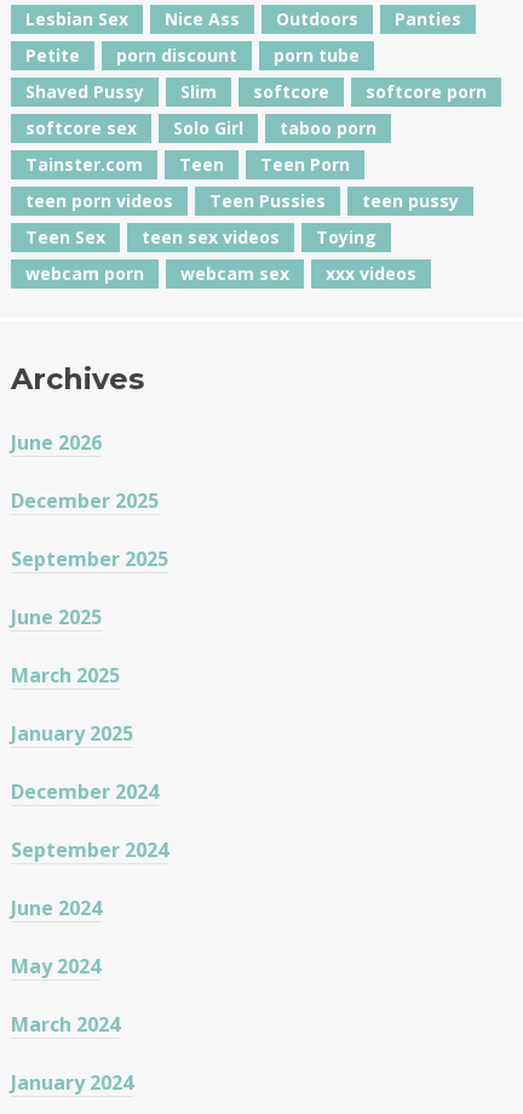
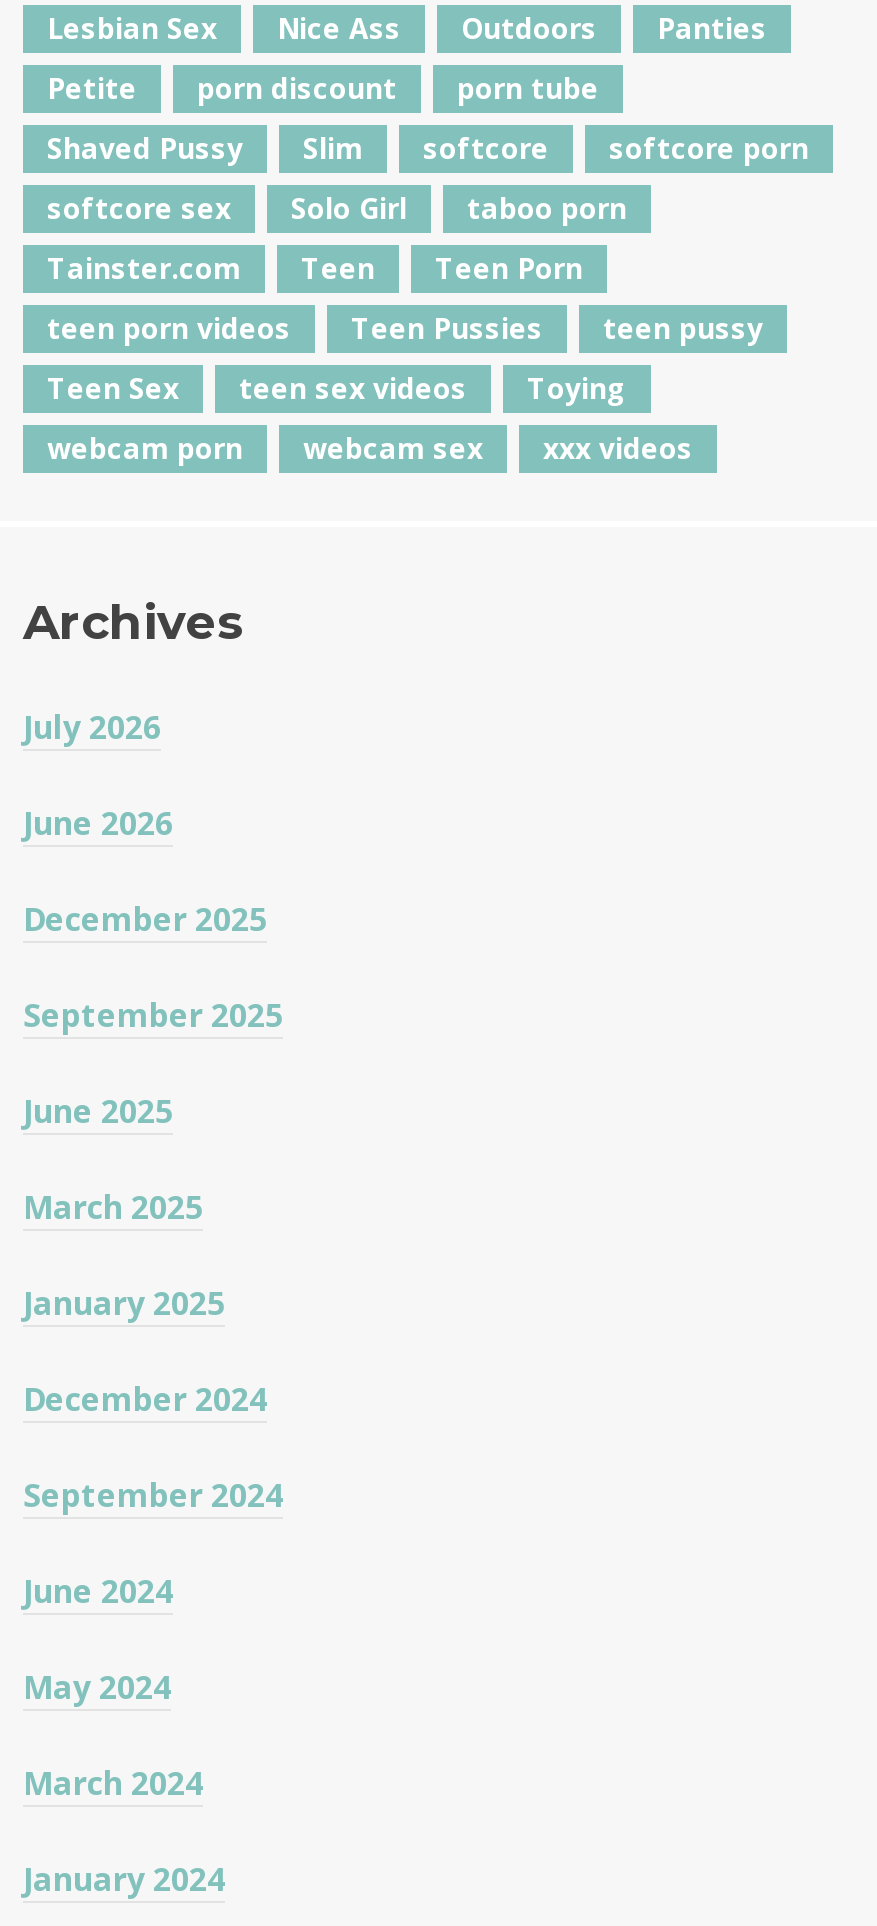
none -> [23,706,161,750] July 2026

